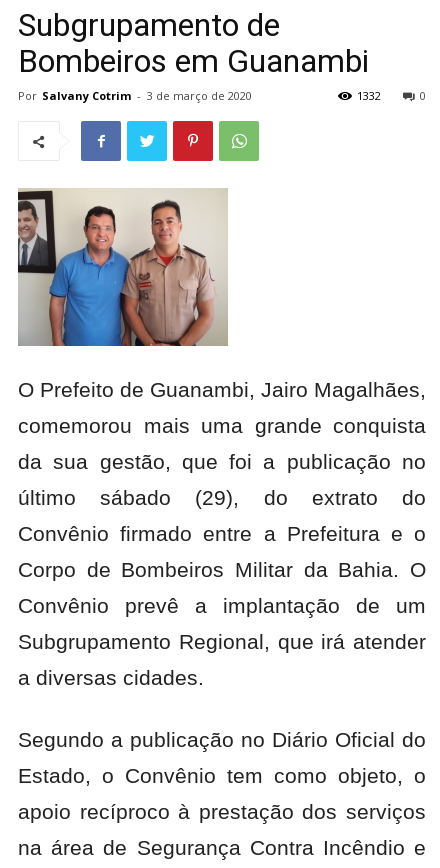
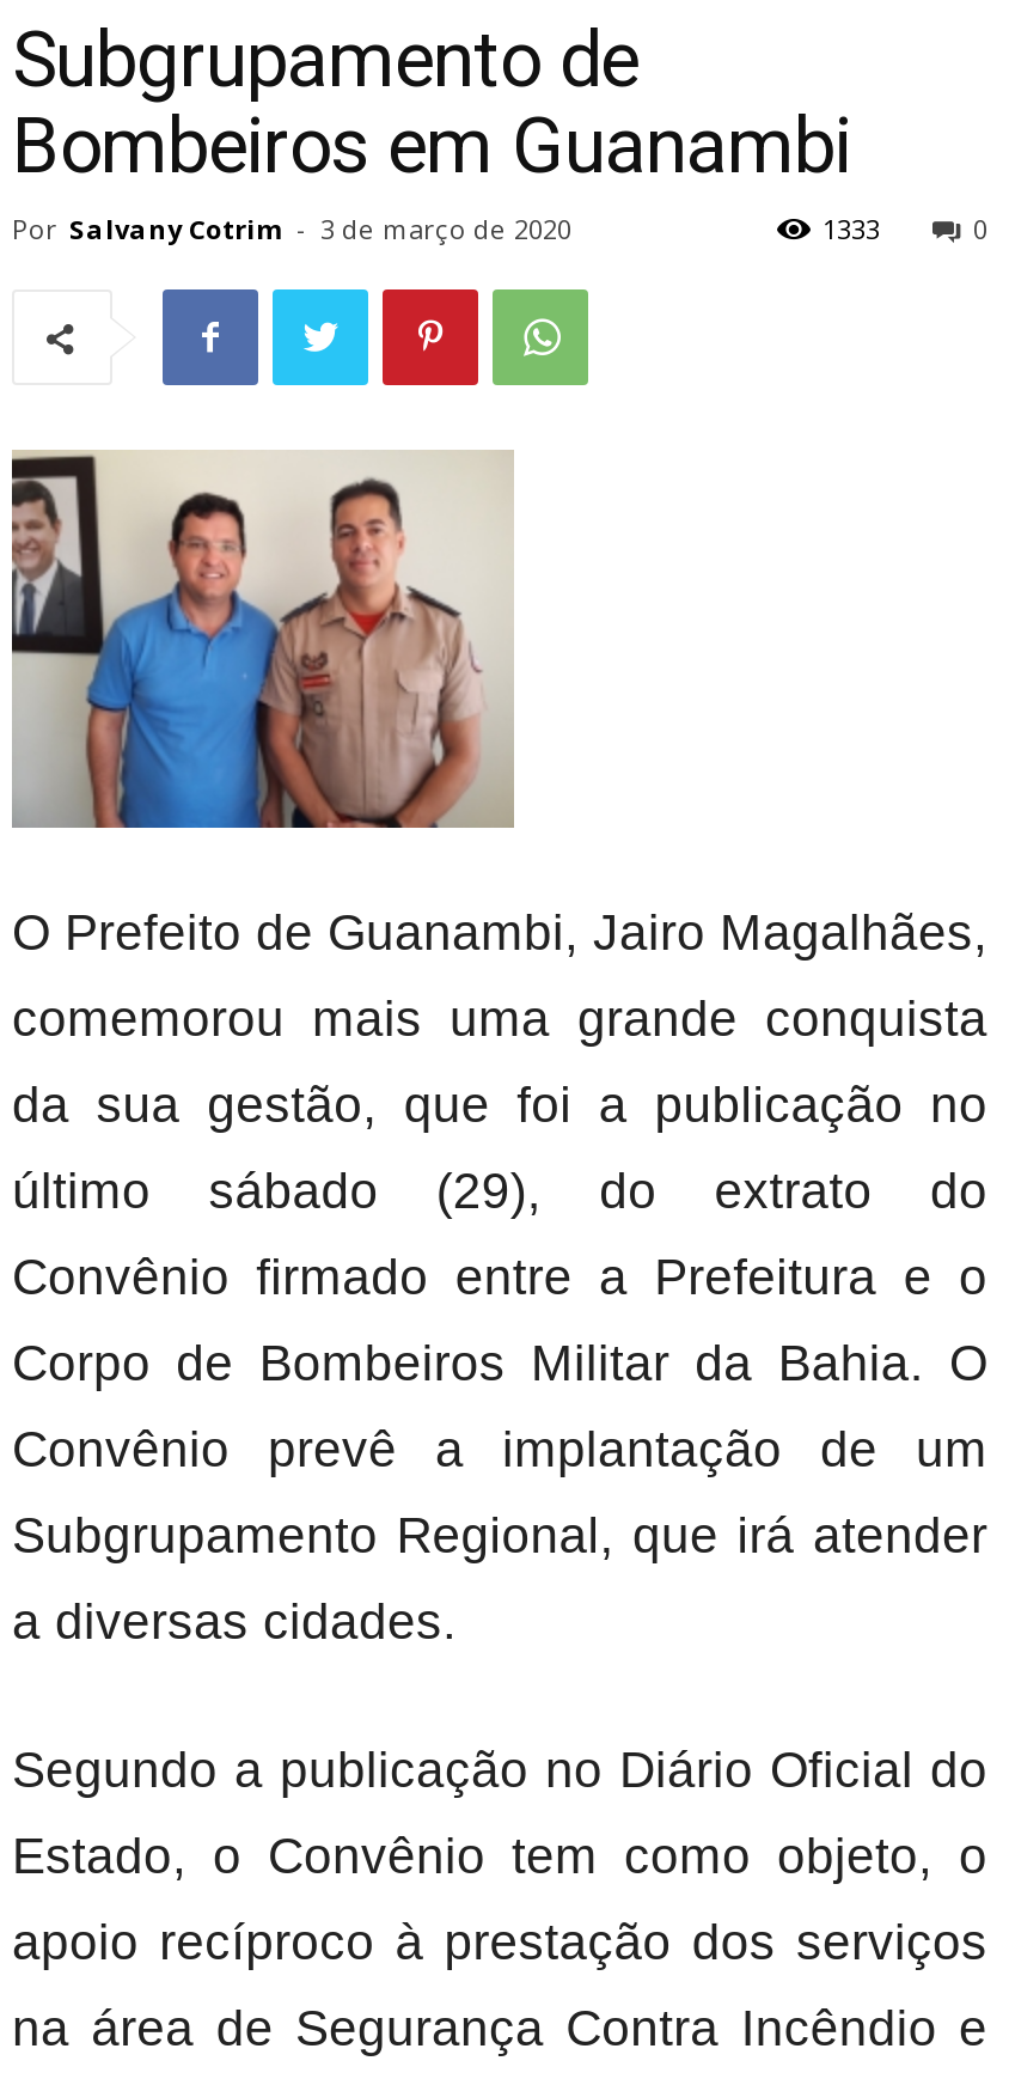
[357,88,381,103] 1332 -> [823,211,880,246] 1333

